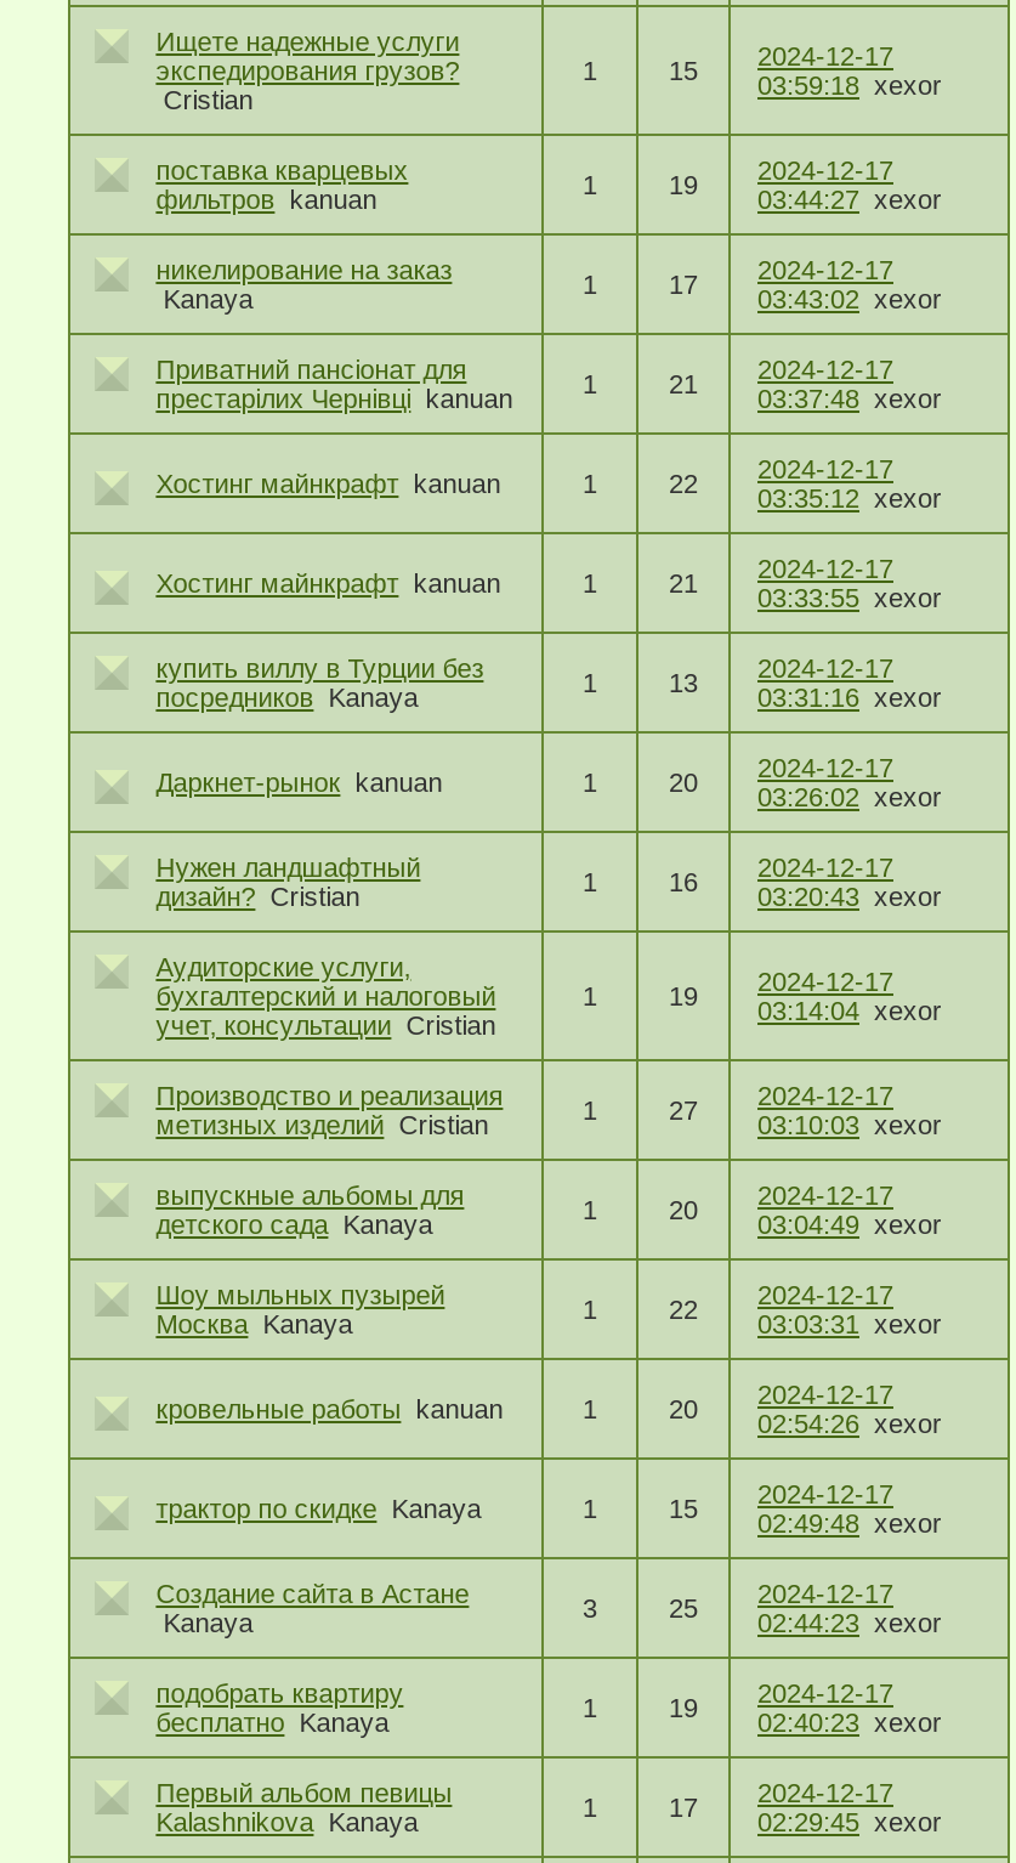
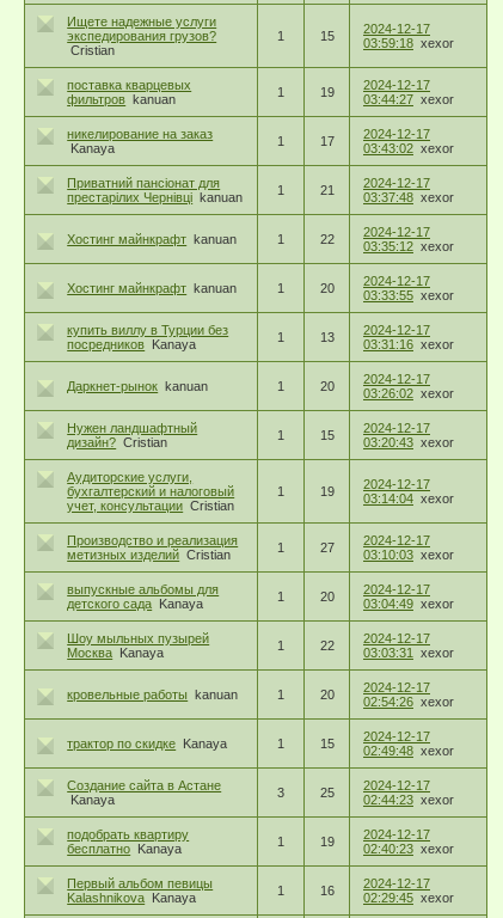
[669,567,698,597] 21 -> [320,280,334,295] 20
[669,866,698,895] 16 -> [320,427,334,442] 15
[669,1792,698,1821] 17 -> [320,883,334,897] 16

